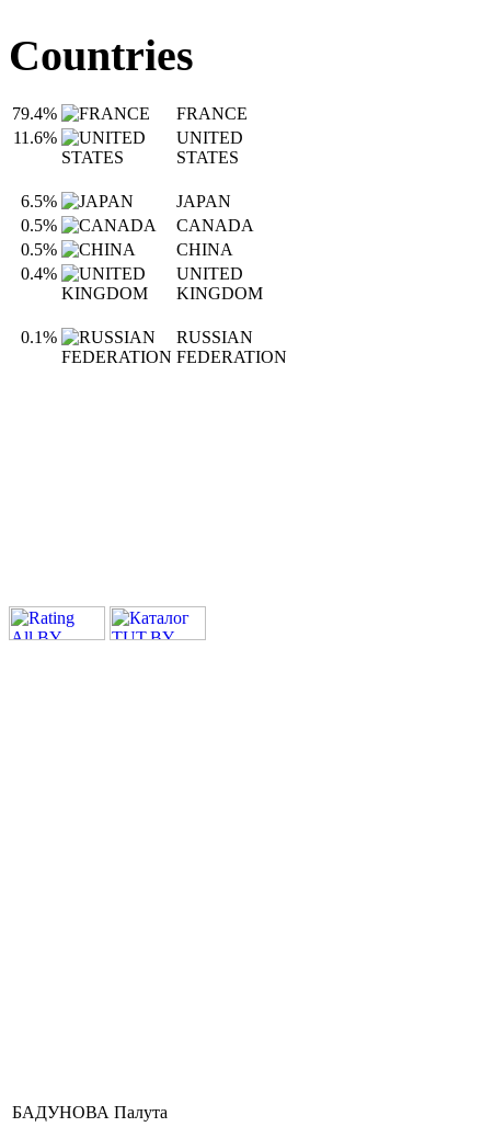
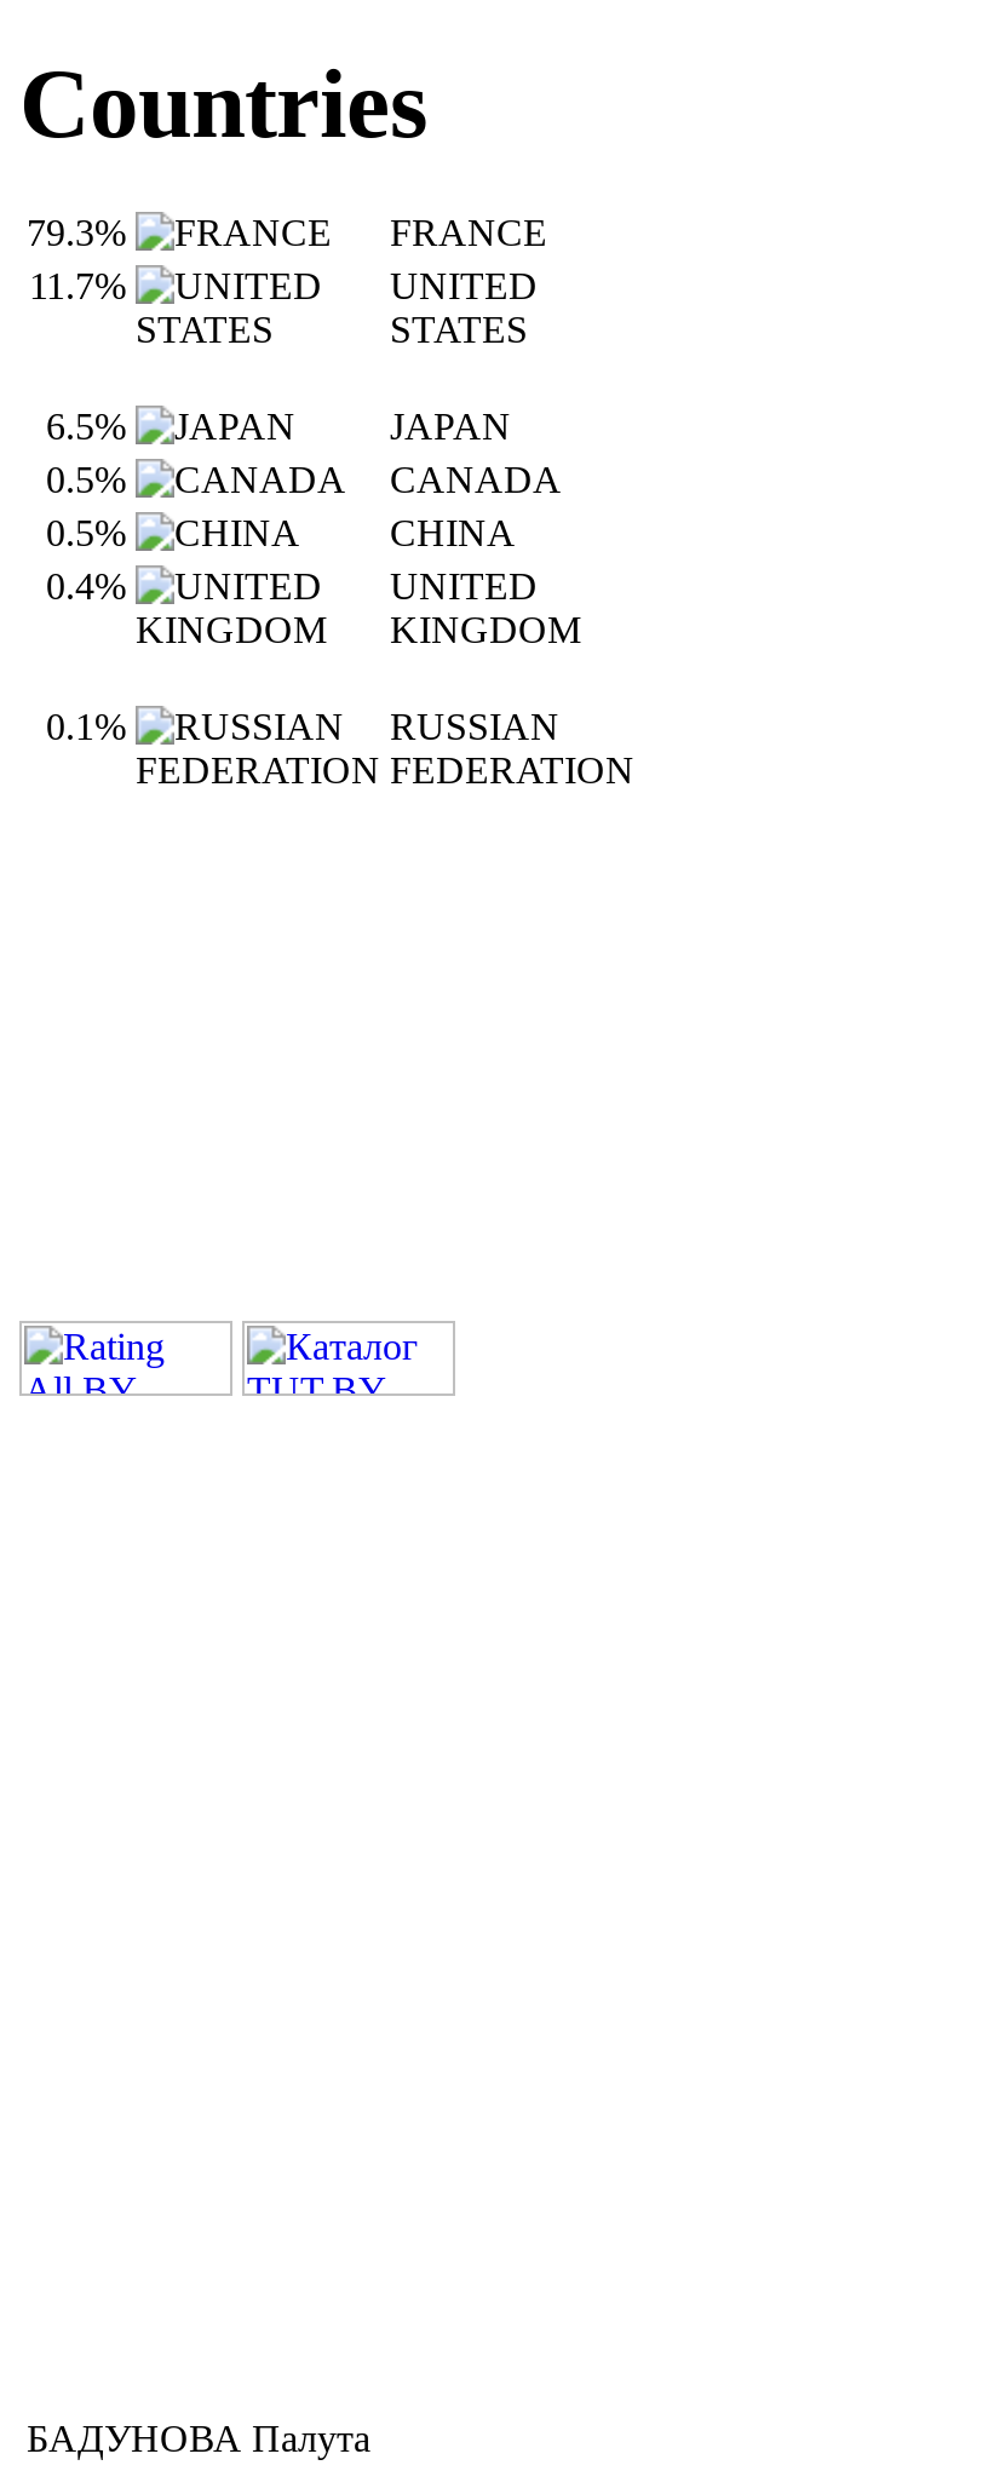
[12,104,57,123] 79.4% -> [27,212,126,254] 79.3%
[13,128,57,147] 11.6% -> [29,266,126,307] 11.7%

